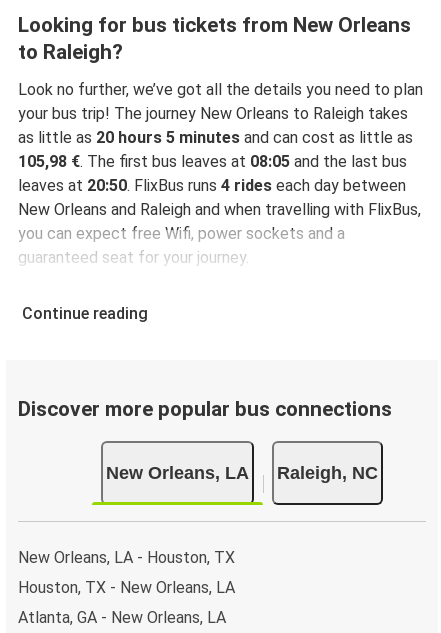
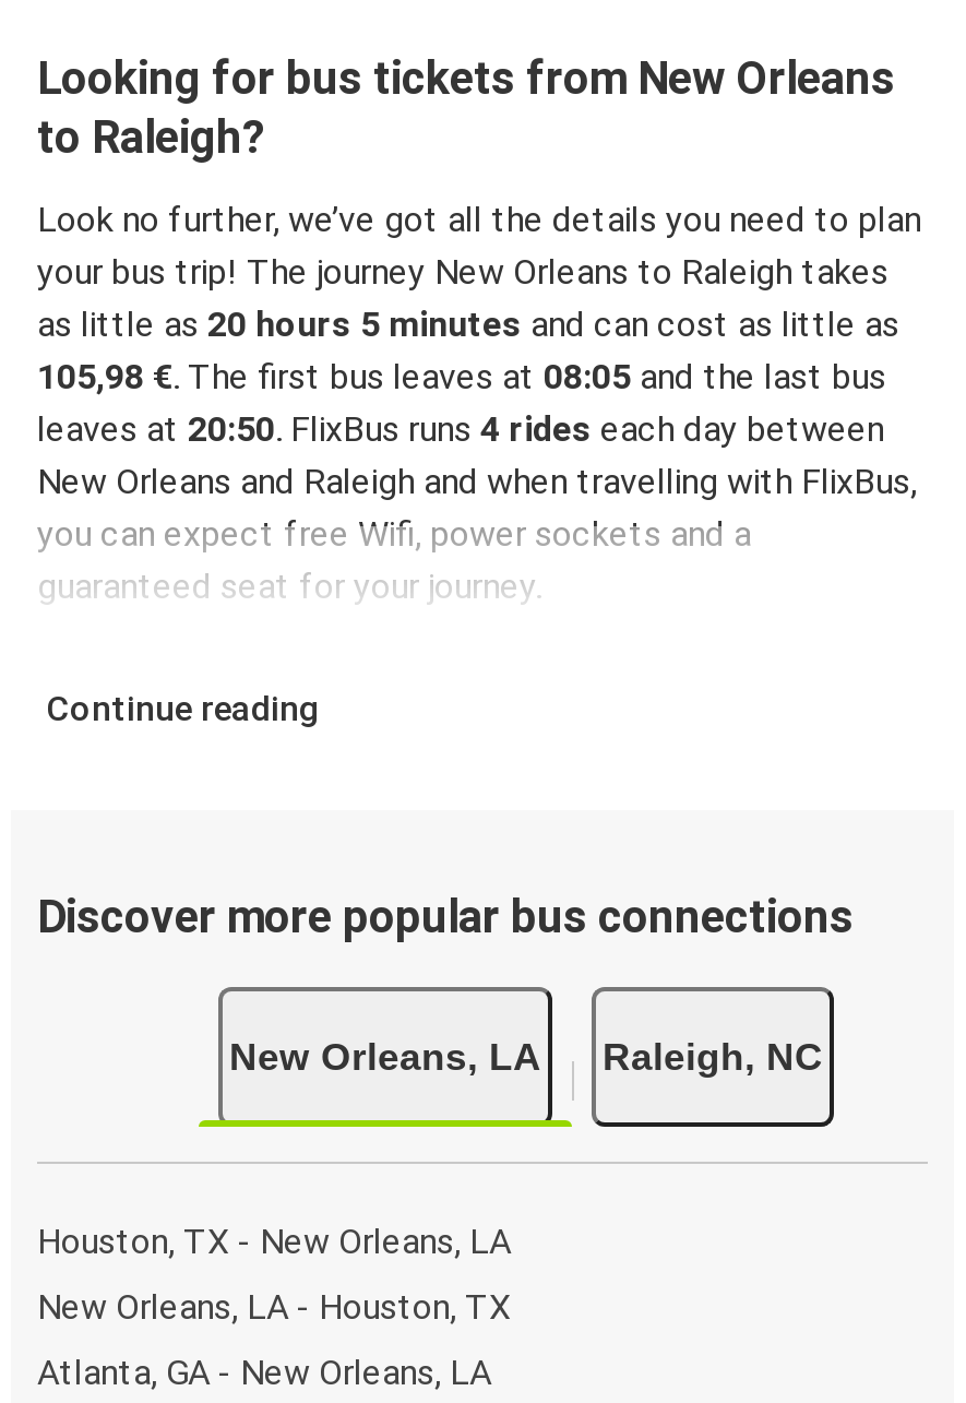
moved [18,547,235,566] -> [37,1285,511,1327]: New Orleans, LA - Houston, TX
moved [18,577,235,596] -> [37,1220,511,1261]: Houston, TX - New Orleans, LA

